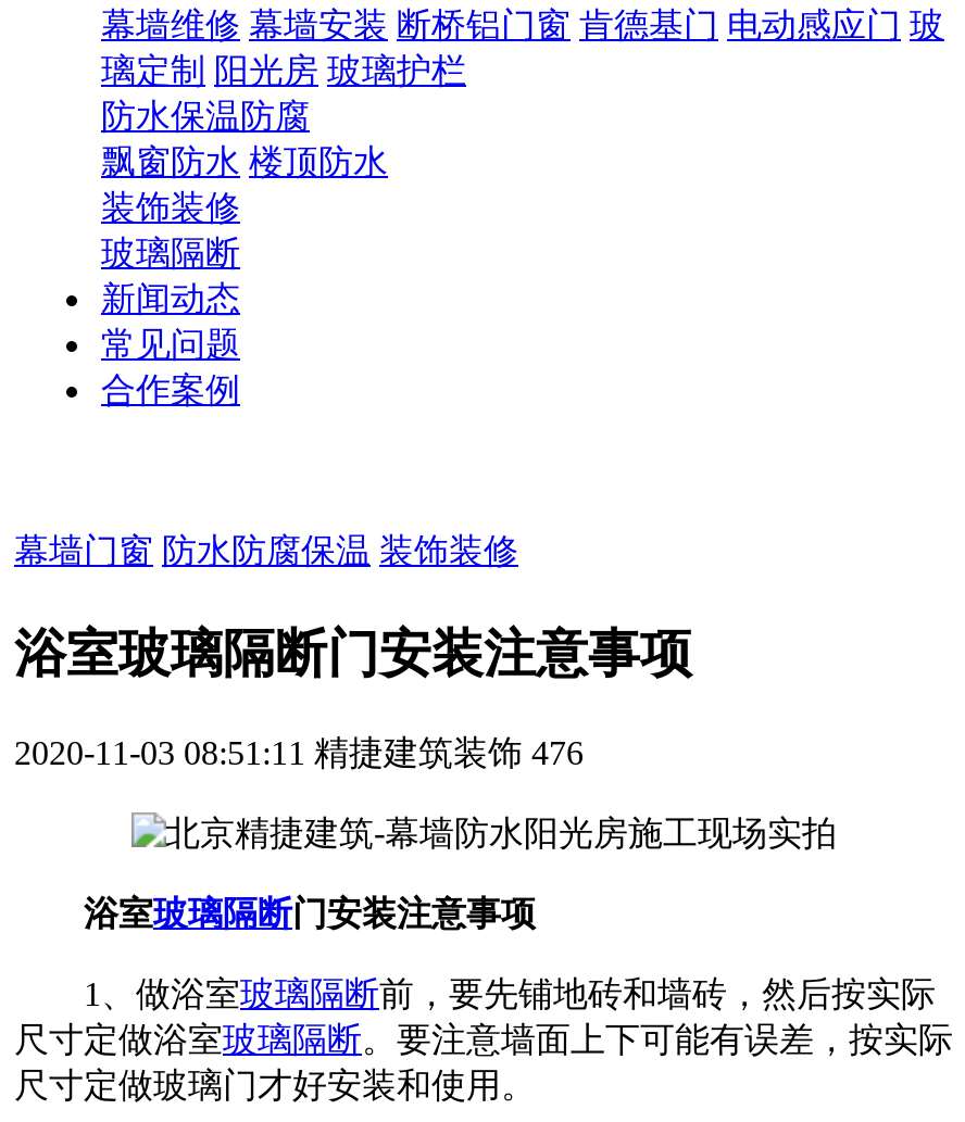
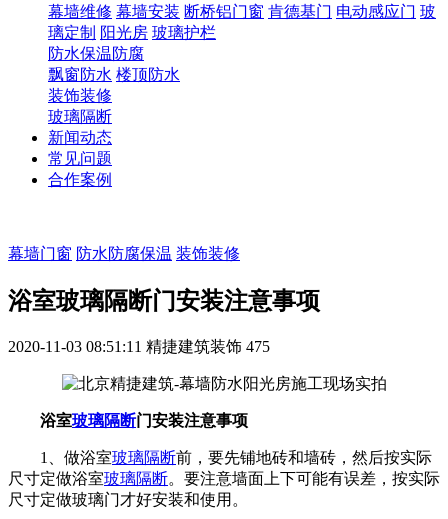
[14,733,584,770] 2020-11-03 08:51:11 精捷建筑装饰 476 -> [8,337,270,354] 2020-11-03 08:51:11 精捷建筑装饰 475

